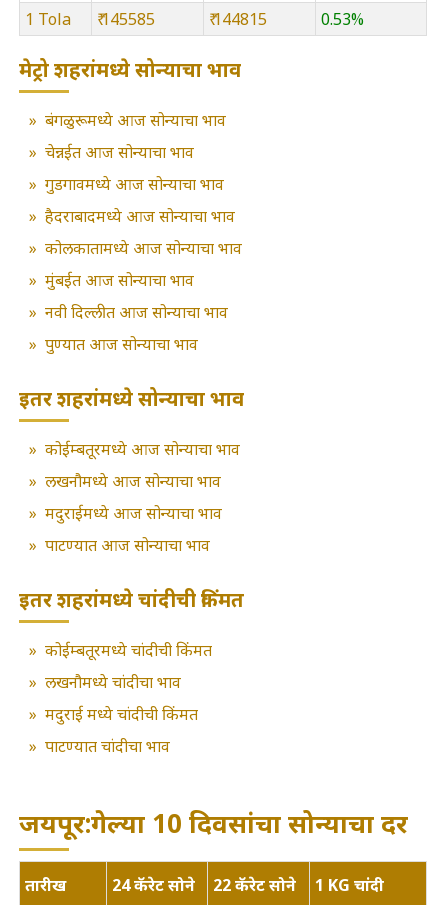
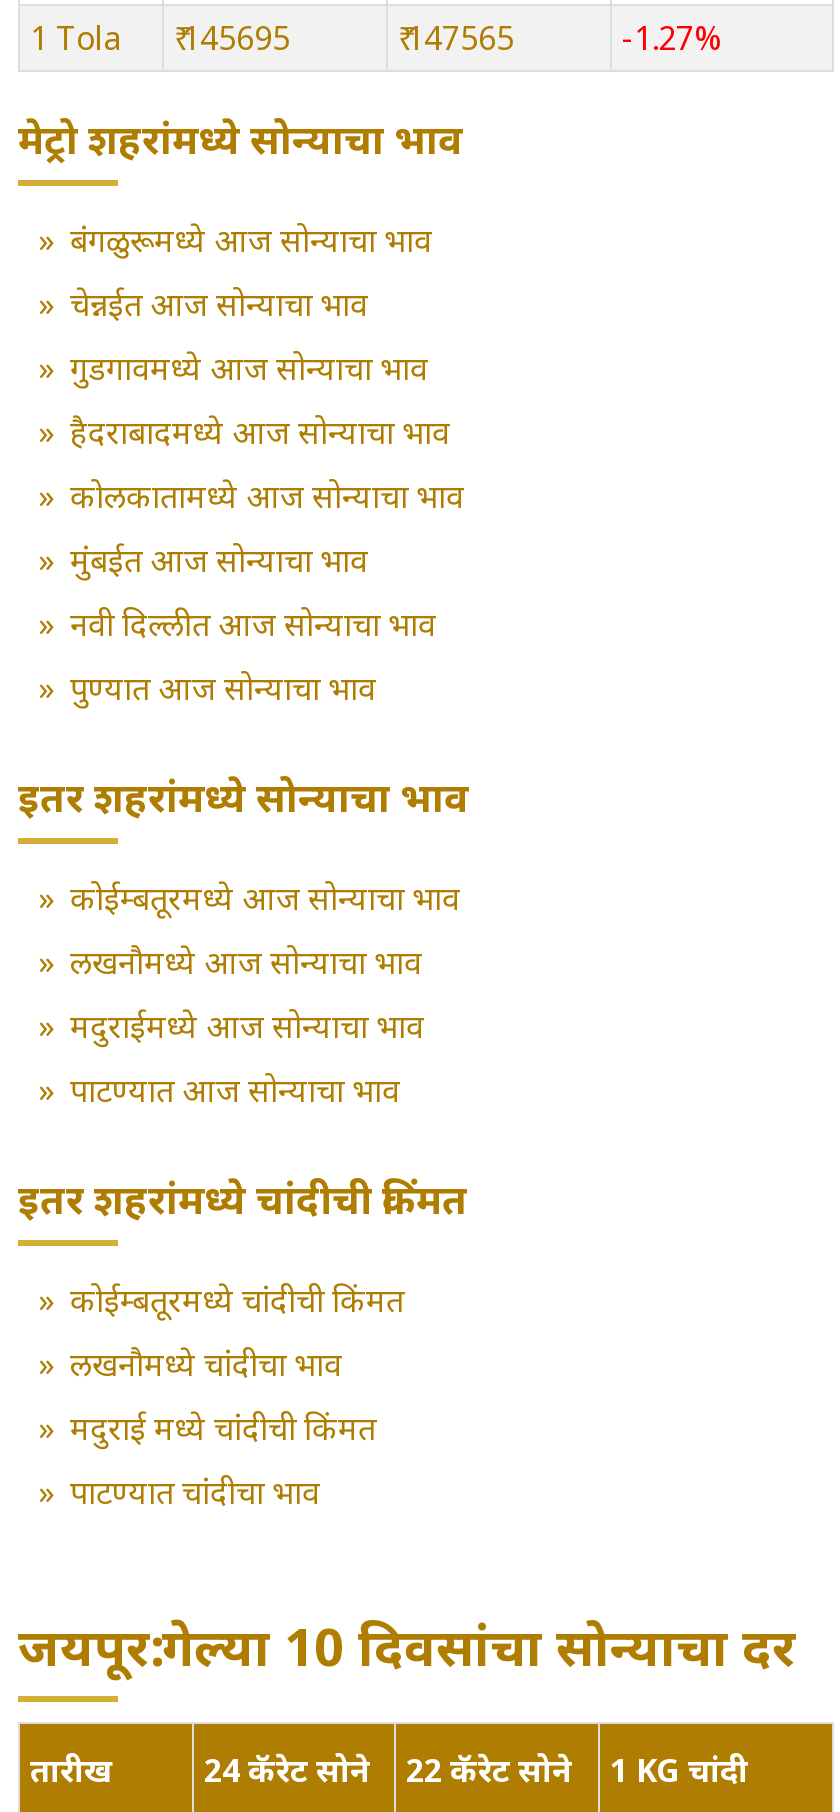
[25,8,155,30] 1 Tola ₹ 145585 -> [30,16,290,60] 1 Tola ₹ 145695
[209,8,267,30] ₹ 144815 -> [398,16,514,60] ₹ 147565
[321,8,364,30] 0.53% -> [622,16,720,60] -1.27%

